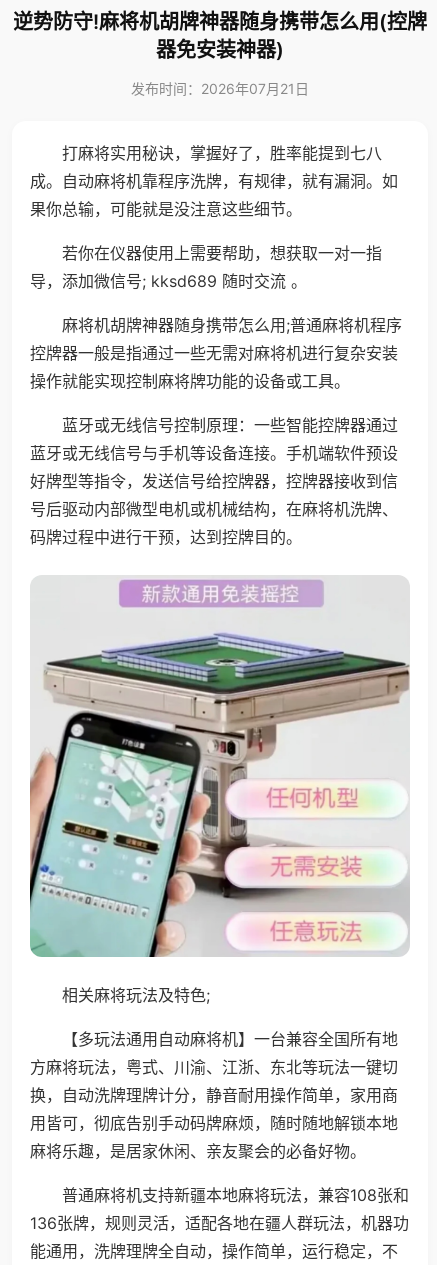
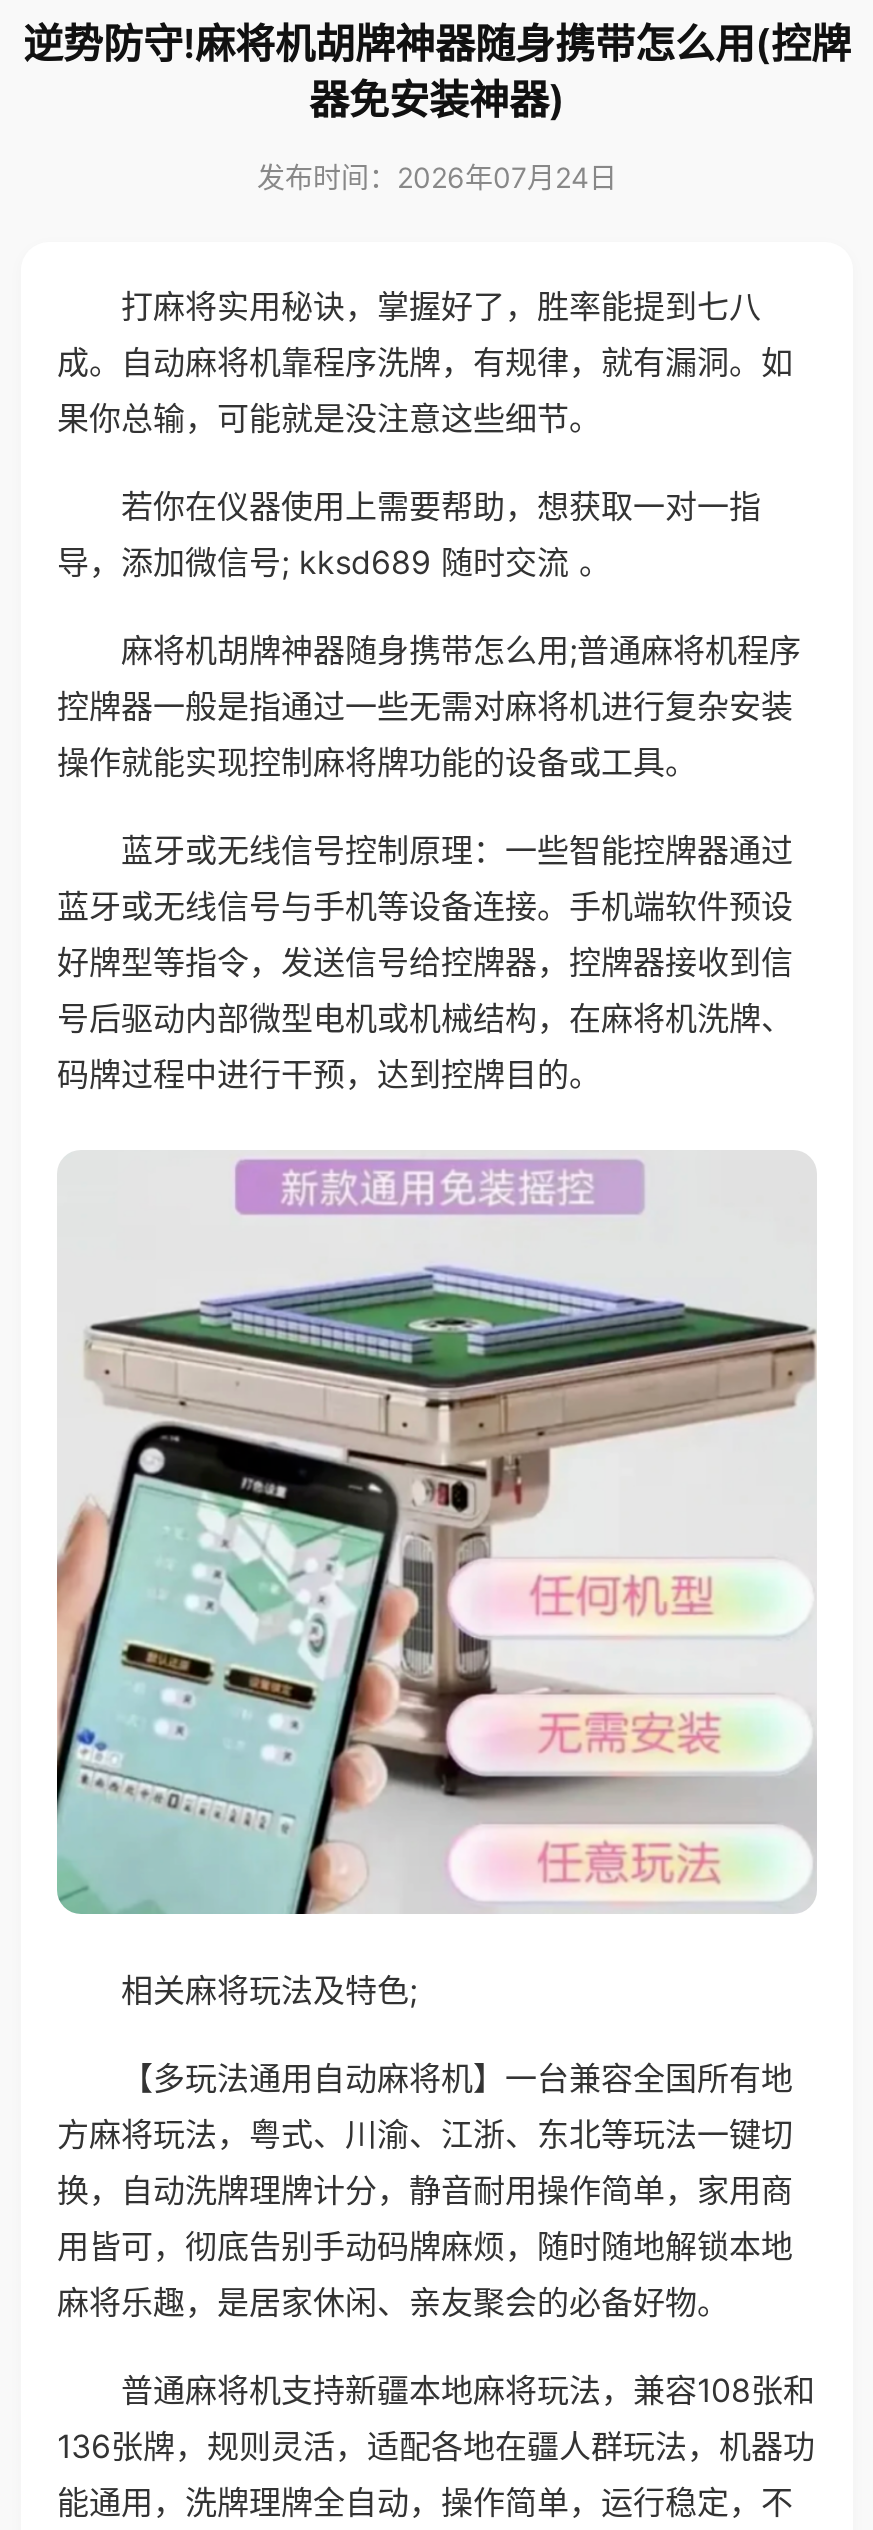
[131,80,309,97] 发布时间：2026年07月21日 -> [257,160,617,194] 发布时间：2026年07月24日

